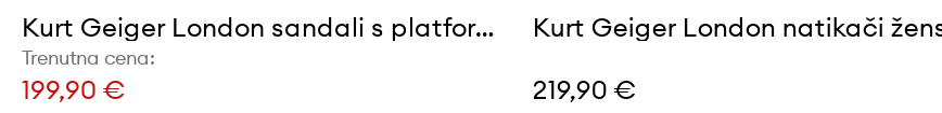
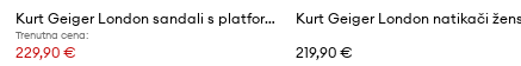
[22,73,126,105] 199,90 € -> [15,44,76,62] 229,90 €

